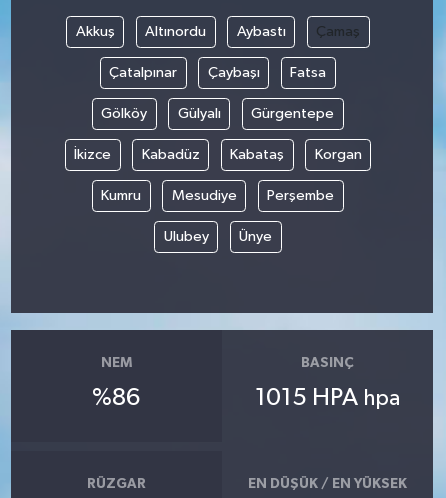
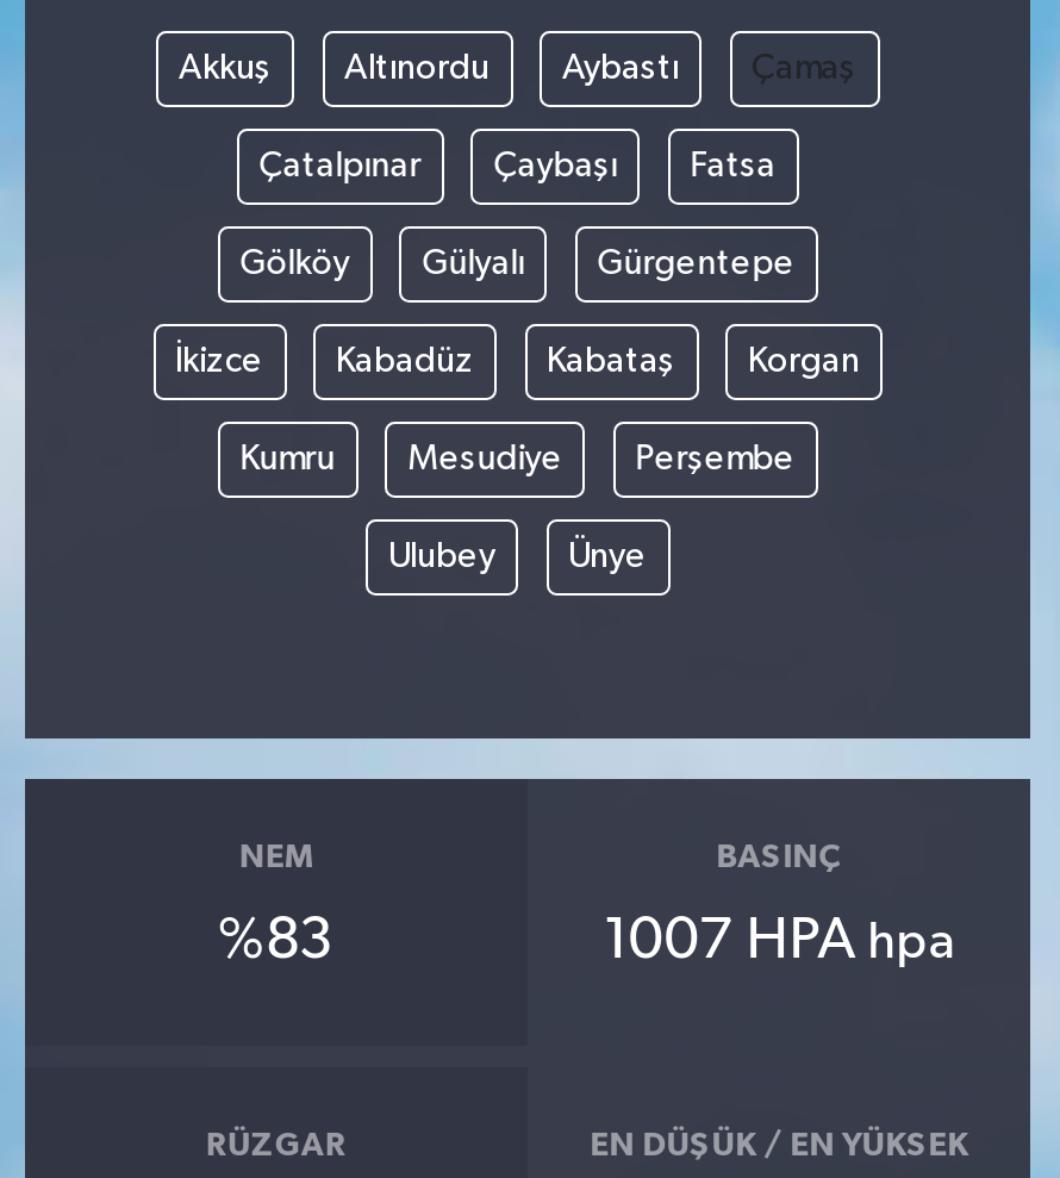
[92,385,140,409] %86 -> [218,911,334,968] %83
[255,385,400,409] 1015 HPA hpa -> [603,911,955,968] 1007 HPA hpa

